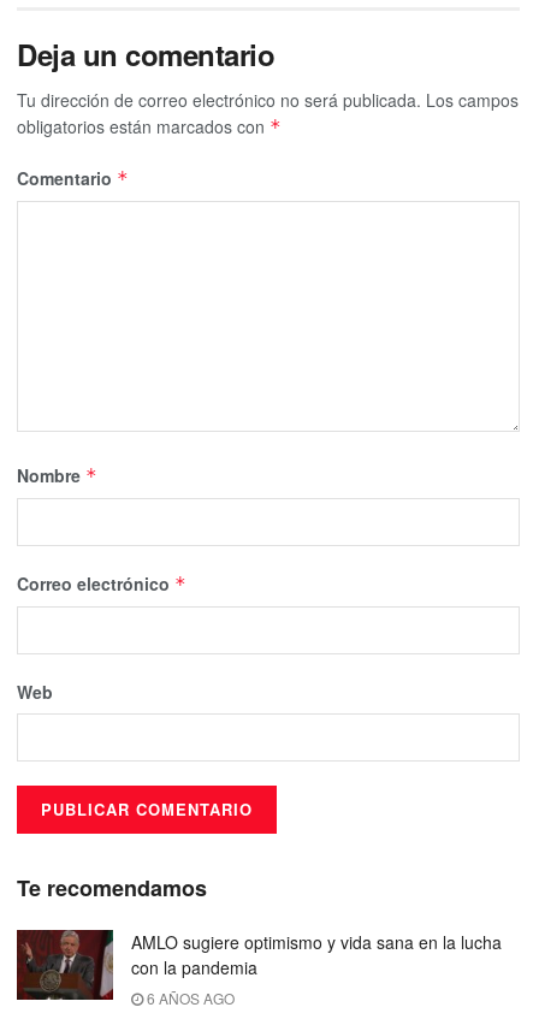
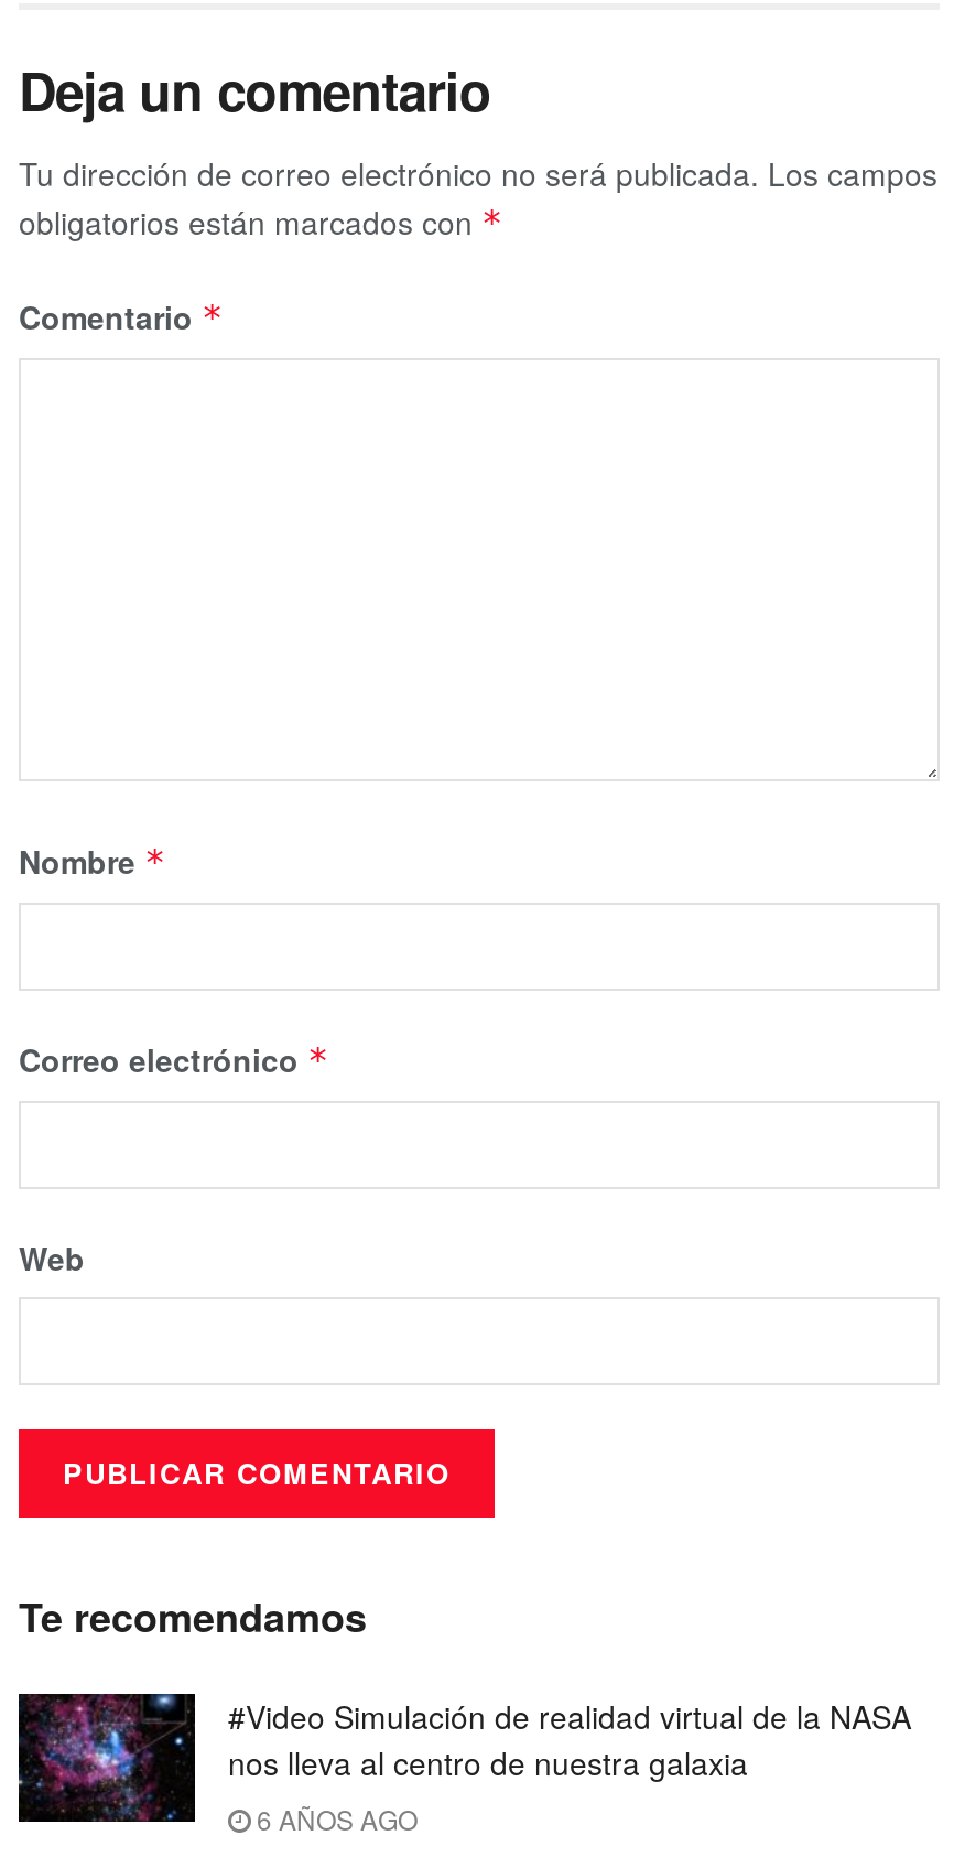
[17,929,502,1001] [image] | AMLO sugiere optimismo y vida sana en la lucha | con la pandemia -> [19,1692,911,1822] [image] | #Video Simulación de realidad virtual de la NASA | nos lleva al centro de nuestra galaxia

